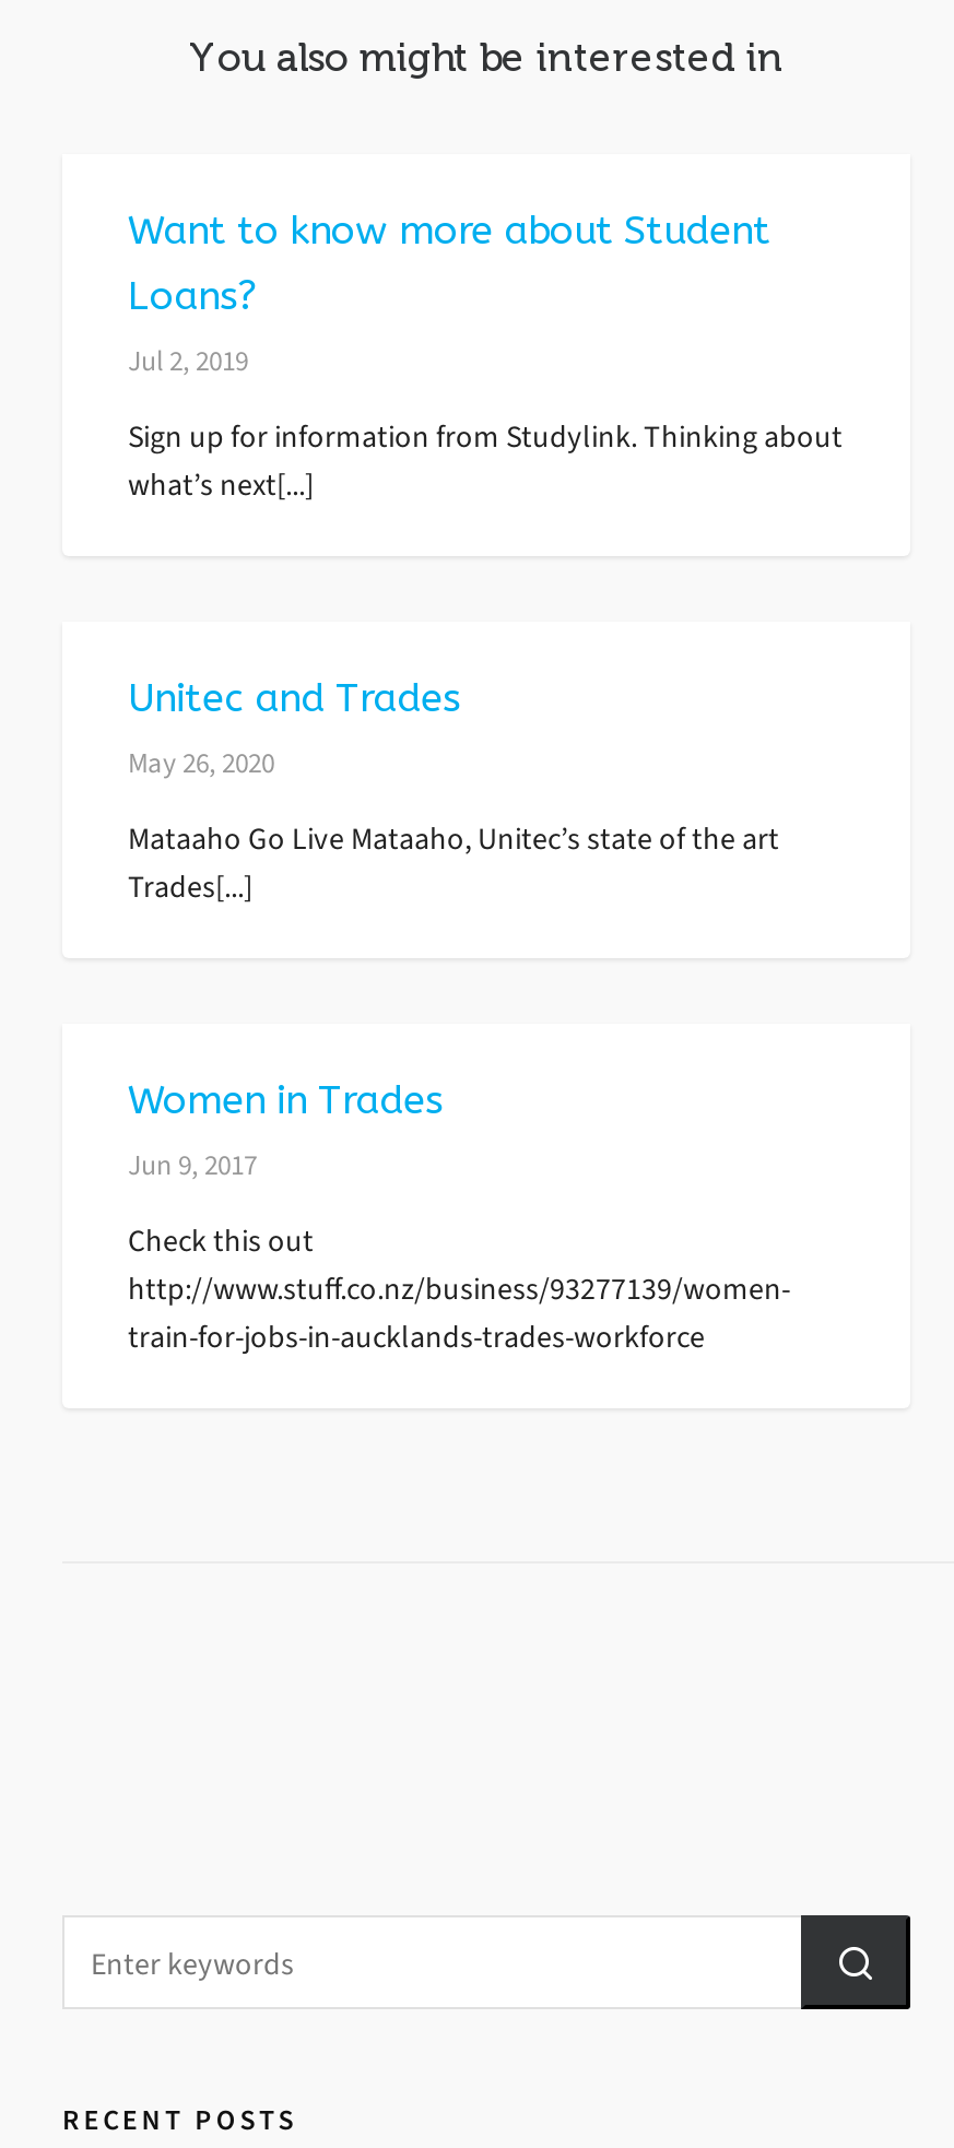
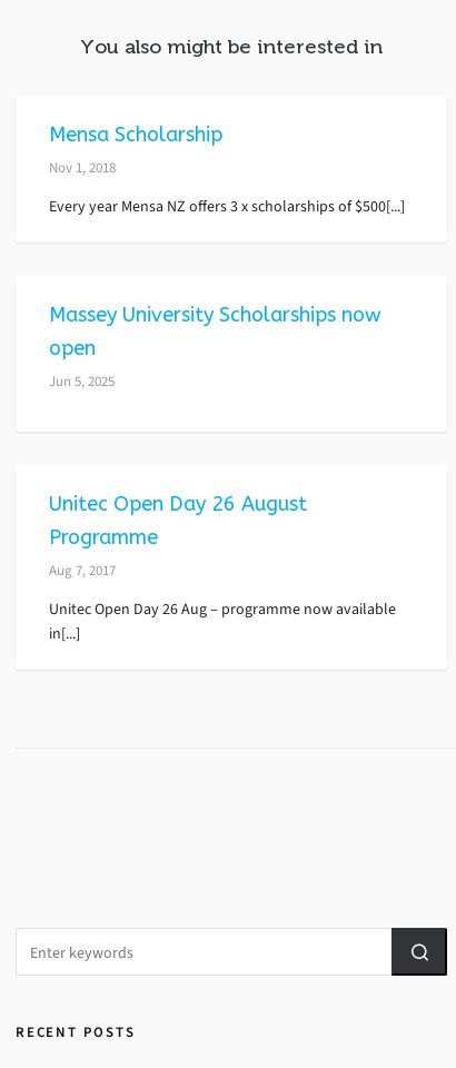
[128,206,843,506] Want to know more about Student | Loans? | Jul 2, 2019 | Sign up for information from Studylink. Thinking about | what’s next[...] -> [49,122,405,217] Mensa Scholarship | Nov 1, 2018 | Every year Mensa NZ offers 3 x scholarships of $500[...]
[128,674,779,908] Unitec and Trades | May 26, 2020 | Mataaho Go Live Mataaho, Unitec’s state of the art | Trades[...] -> [49,303,381,390] Massey University Scholarships now | open | Jun 5, 2025
[128,1076,790,1358] Women in Trades | Jun 9, 2017 | Check this out | http://www.stuff.co.nz/business/93277139/women- | train-for-jobs-in-aucklands-trades-workforce -> [49,492,396,644] Unitec Open Day 26 August | Programme | Aug 7, 2017 | Unitec Open Day 26 Aug – programme now available | in[...]

